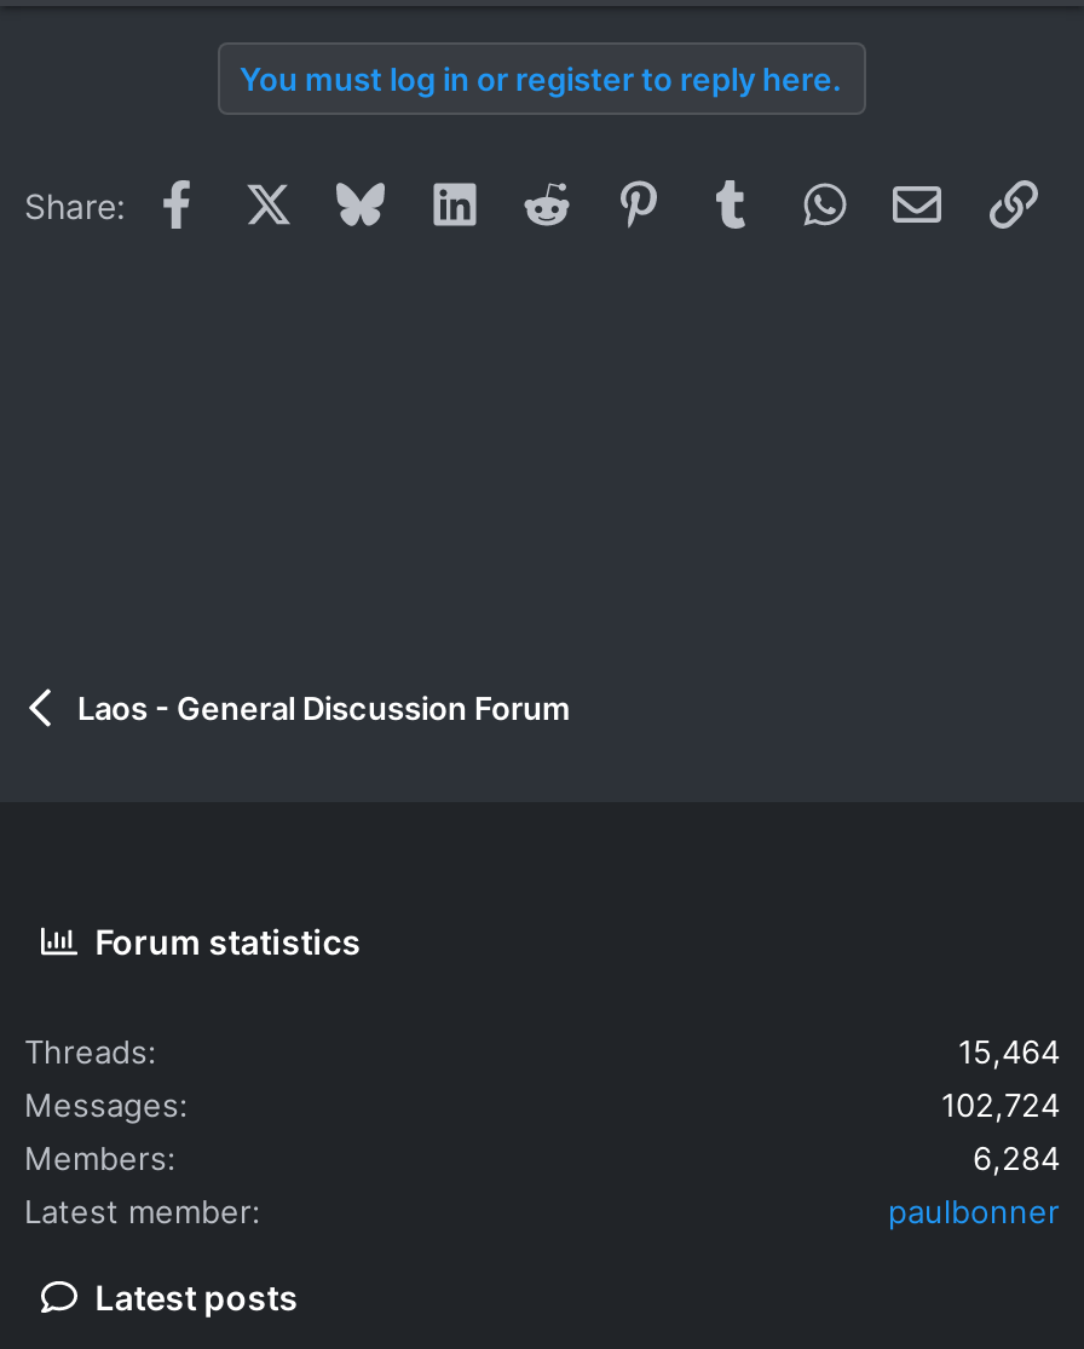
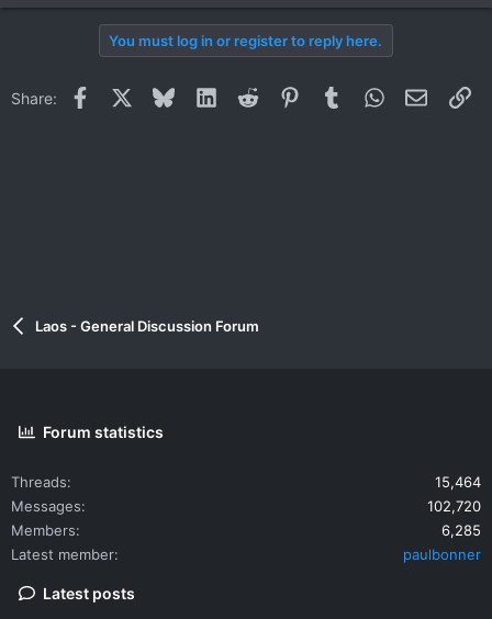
[941,1085,1060,1123] 102,724 -> [427,497,481,514] 102,720
[973,1138,1060,1176] 6,284 -> [441,521,481,539] 6,285

